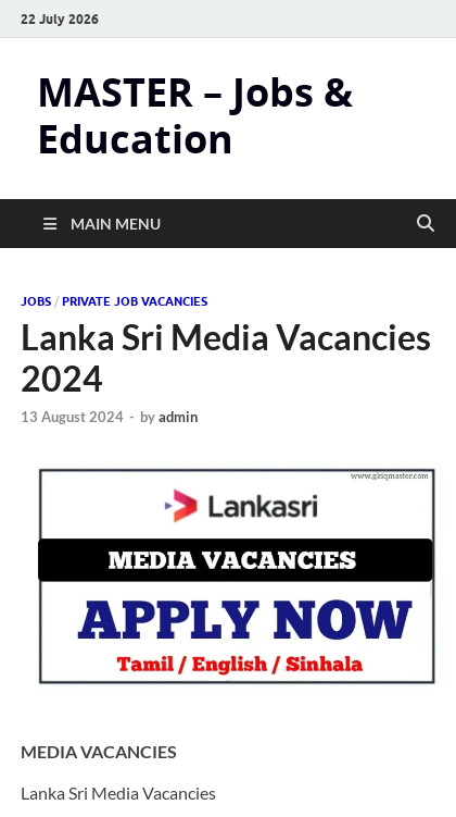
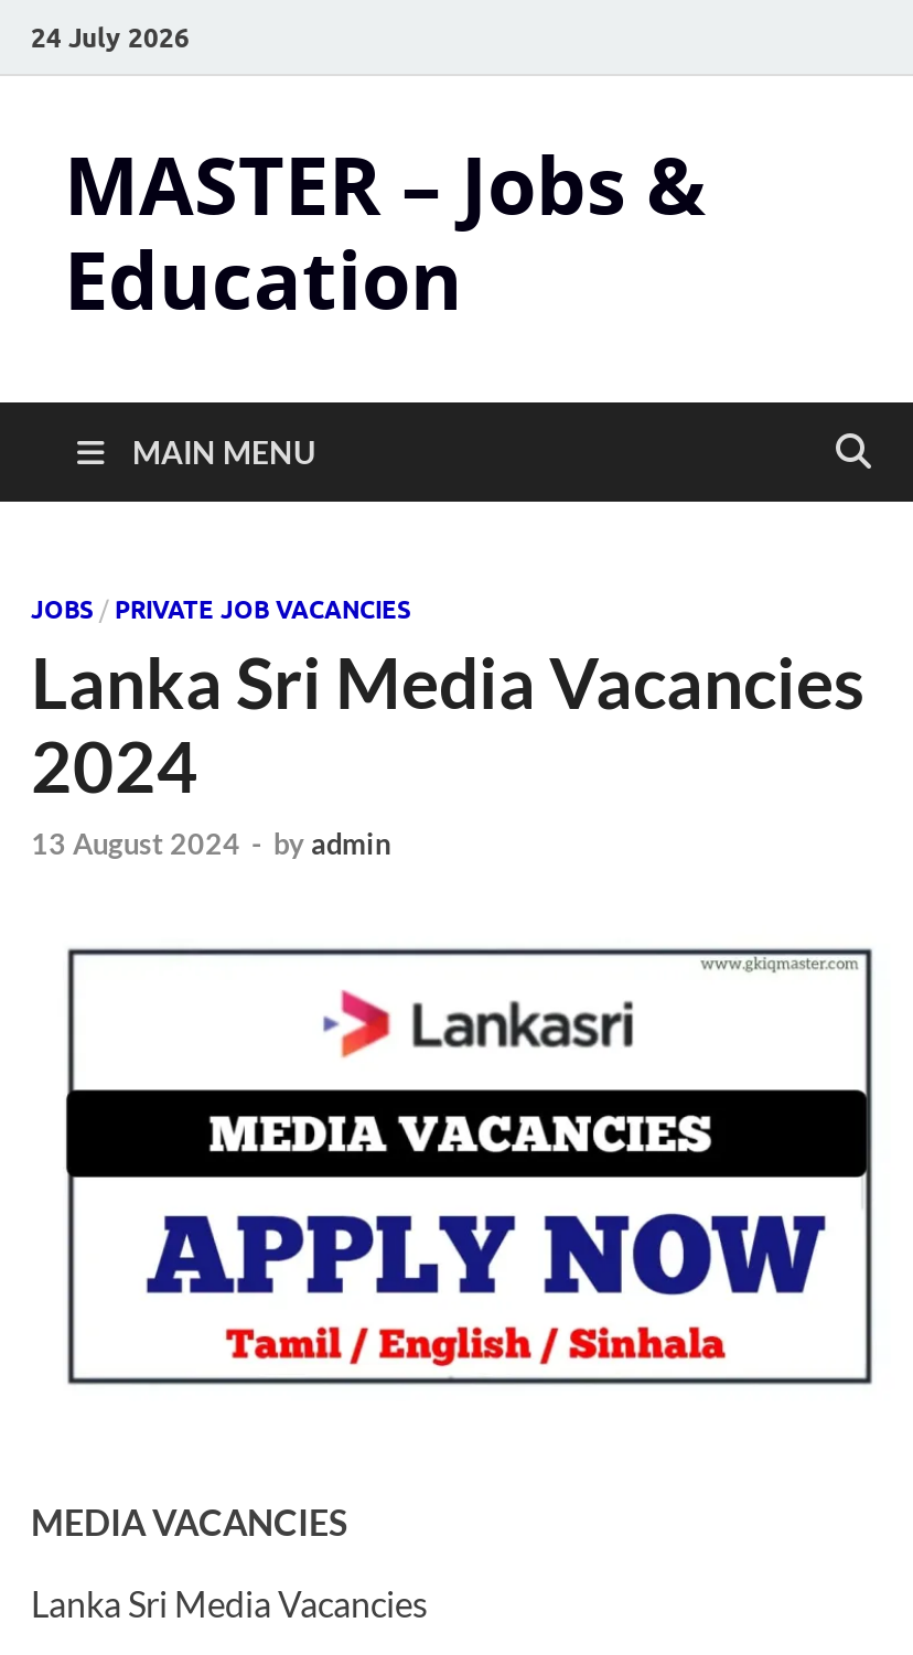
[21,10,99,27] 22 July 2026 -> [31,20,190,53] 24 July 2026

